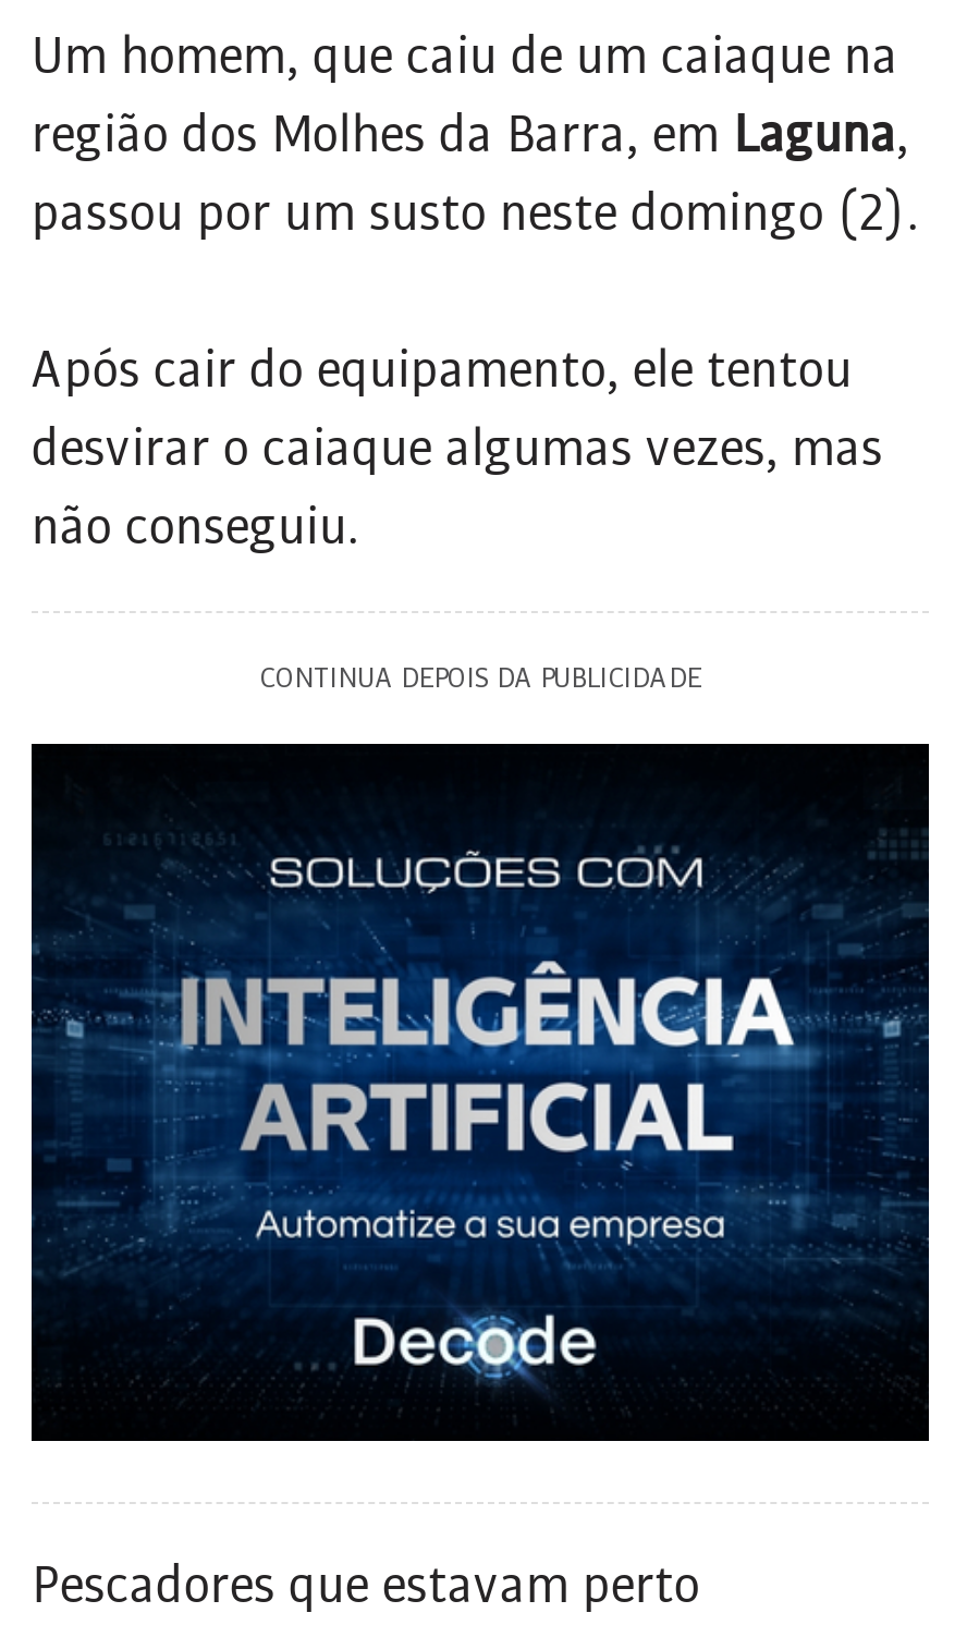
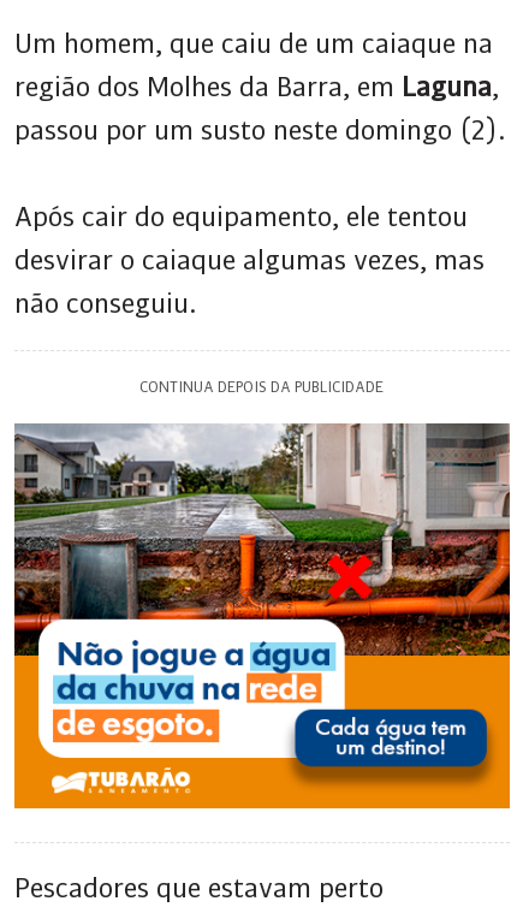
[29,742,931,1443] [image] -> [13,422,511,810] [image]

